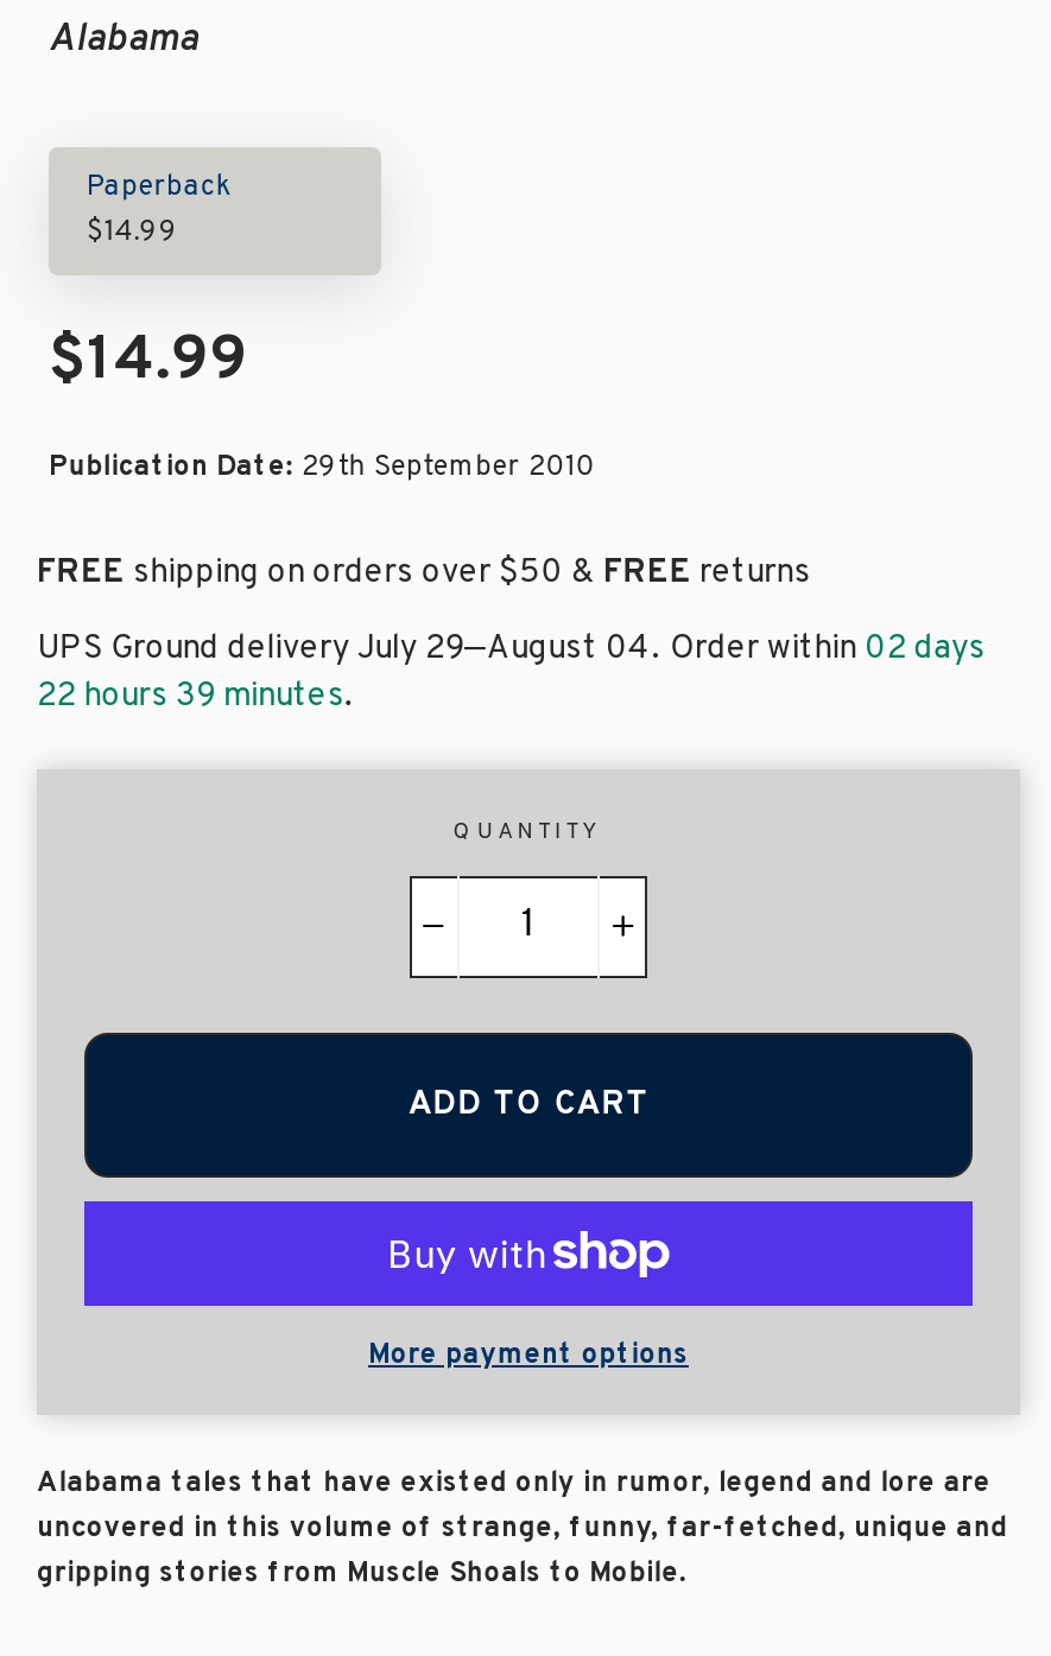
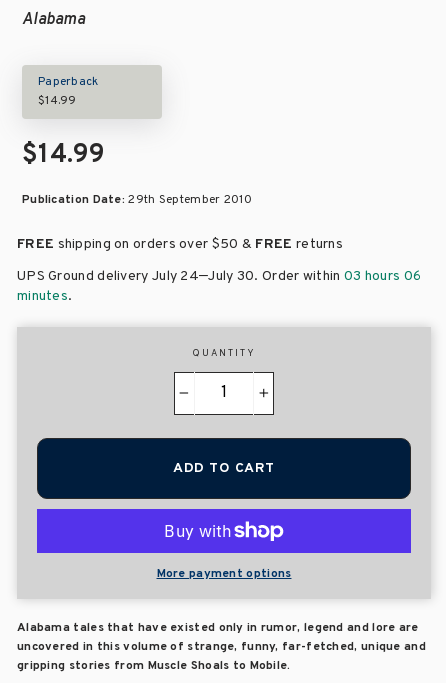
[37,624,986,717] UPS Ground delivery July 29–August 04. Order within 02 days | 22 hours 39 minutes. -> [17,266,421,305] UPS Ground delivery July 24–July 30. Order within 03 hours 06 | minutes.

